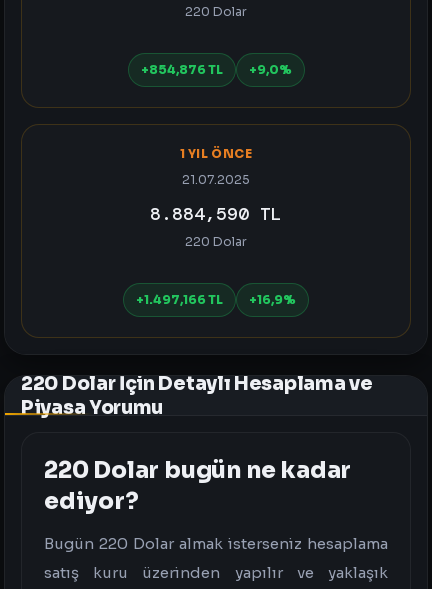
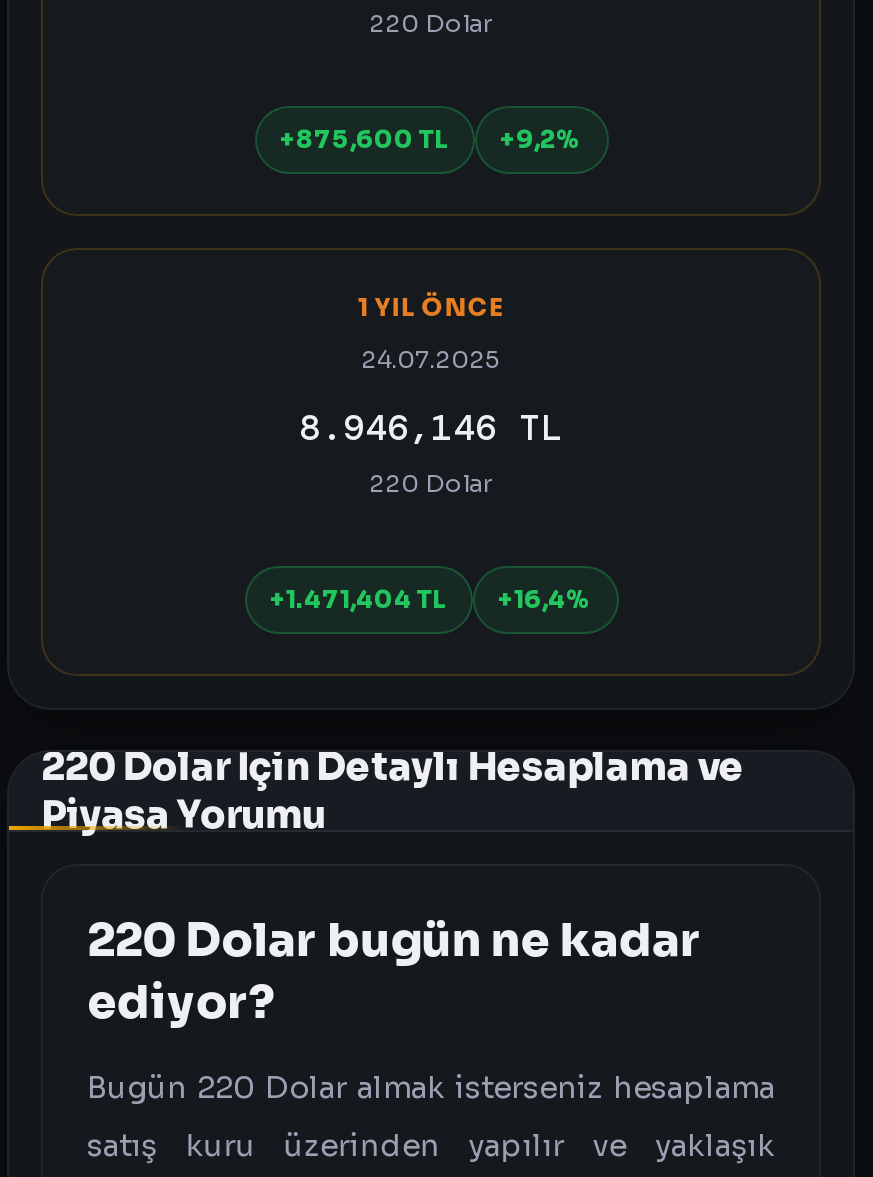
[140,62,222,77] +854,876 TL -> [280,124,448,154] +875,600 TL
[248,62,291,77] +9,0% -> [500,124,582,154] +9,2%
[182,172,250,187] 21.07.2025 -> [361,344,501,374] 24.07.2025
[150,202,282,226] 8.884,590 TL -> [299,404,563,452] 8.946,146 TL
[136,292,223,307] +1.497,166 TL -> [270,584,446,614] +1.471,404 TL
[249,292,296,307] +16,9% -> [498,584,592,614] +16,4%

